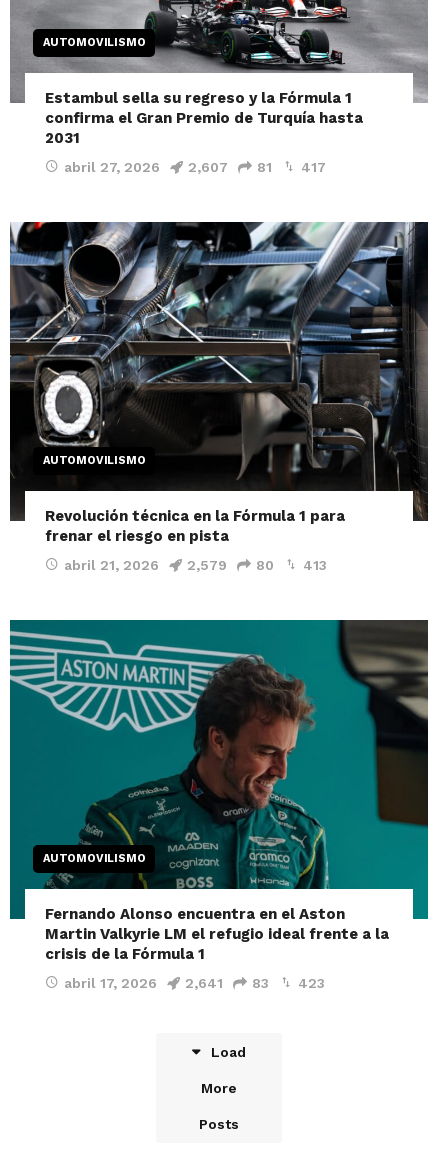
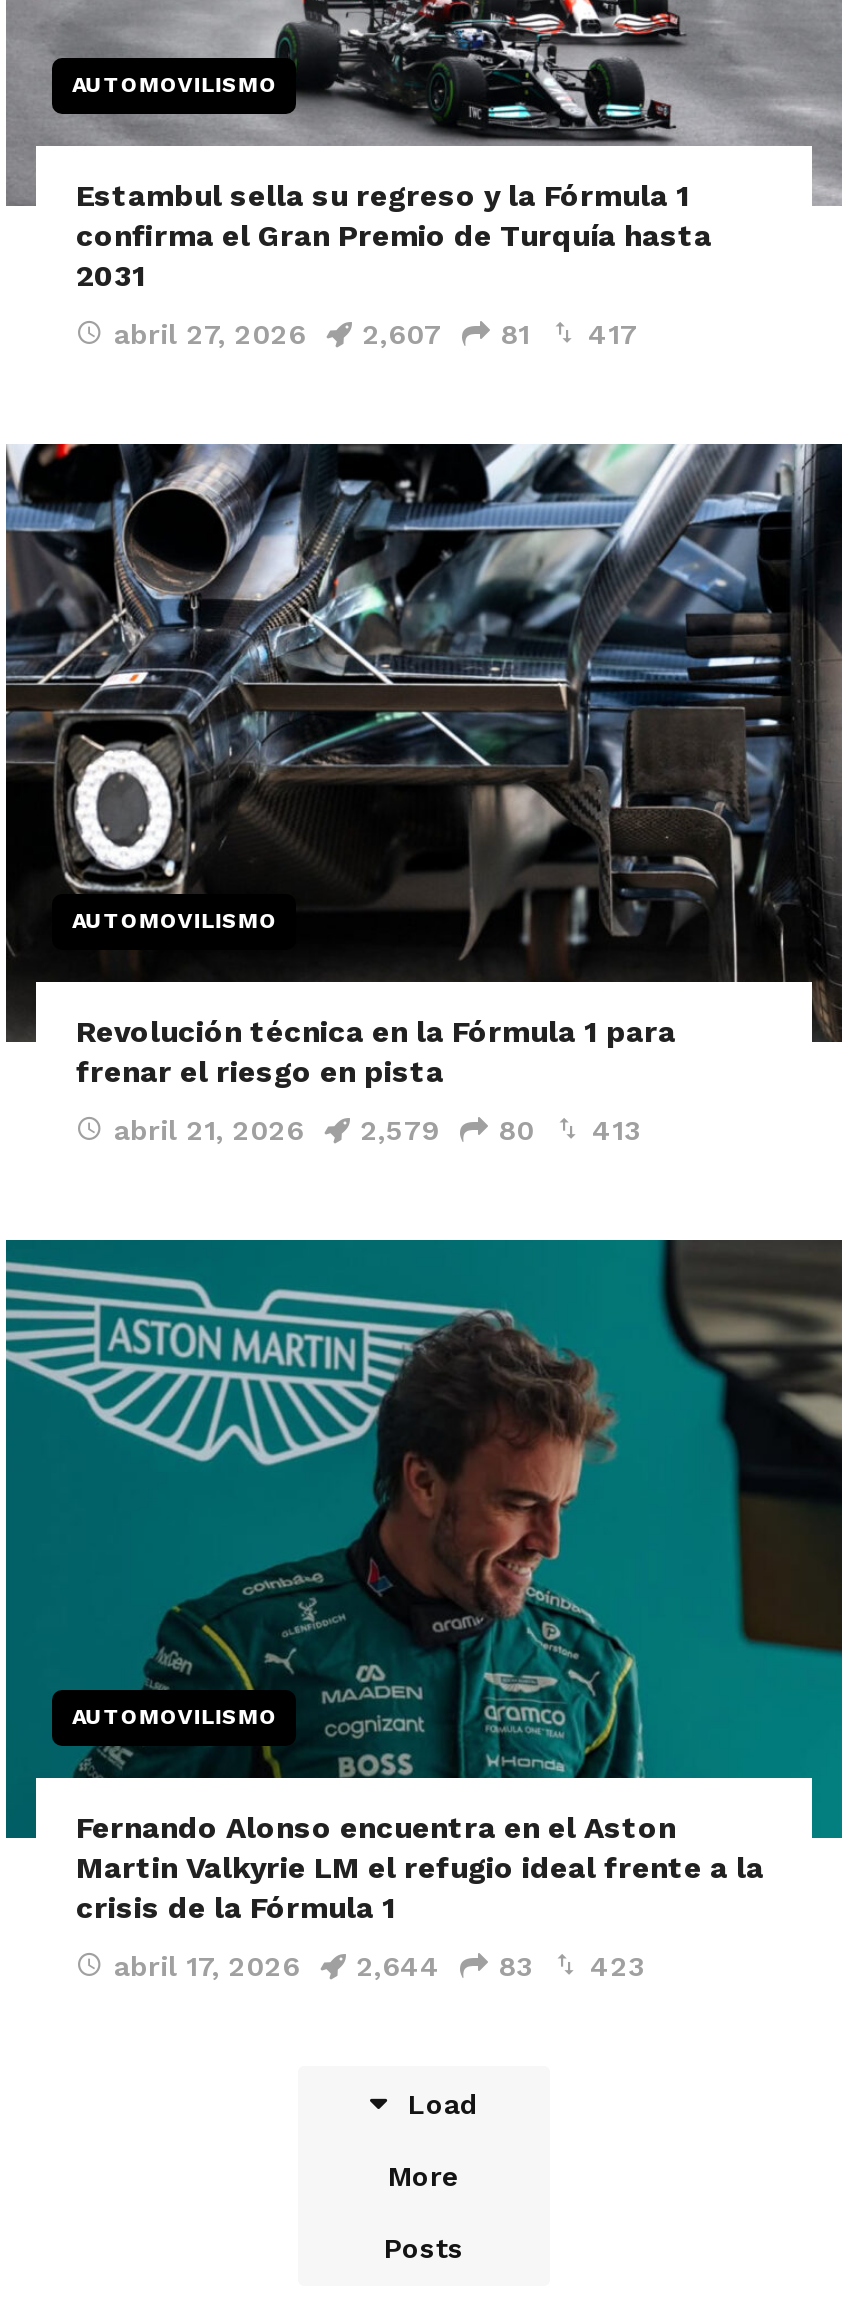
[64,975,325,991] abril 17, 2026 2,641 83 423 -> [114,1949,644,1981] abril 17, 2026 2,644 83 423

